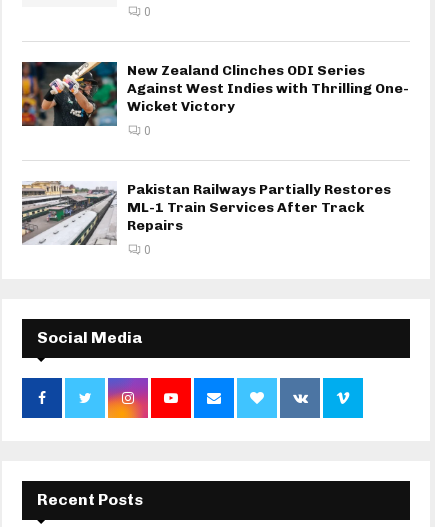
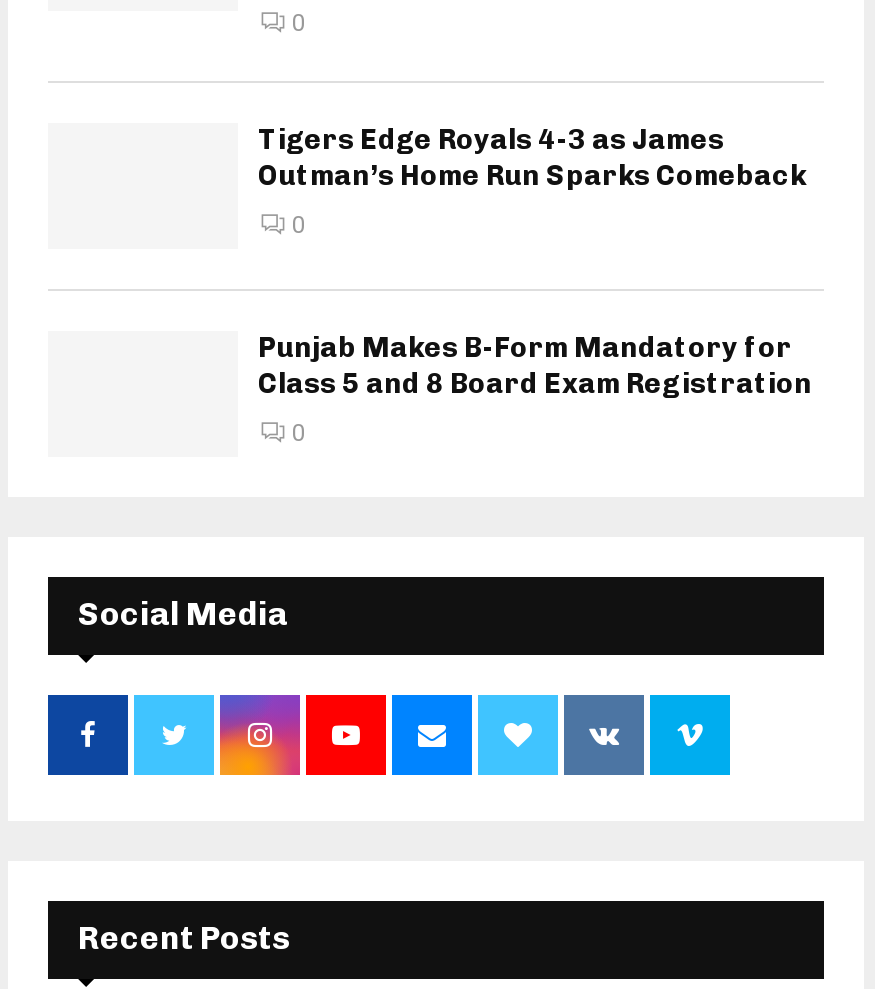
[21,61,118,127] [image] -> none
[127,62,409,115] New Zealand Clinches ODI Series | Against West Indies with Thrilling One- | Wicket Victory -> [258,122,806,192] Tigers Edge Royals 4-3 as James | Outman’s Home Run Sparks Comeback
[21,181,117,246] [image] -> none
[127,181,391,234] Pakistan Railways Partially Restores | ML-1 Train Services After Track | Repairs -> [258,331,812,401] Punjab Makes B-Form Mandatory for | Class 5 and 8 Board Exam Registration

